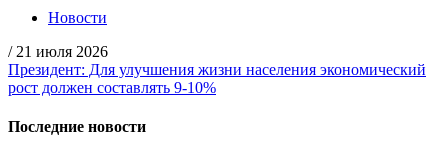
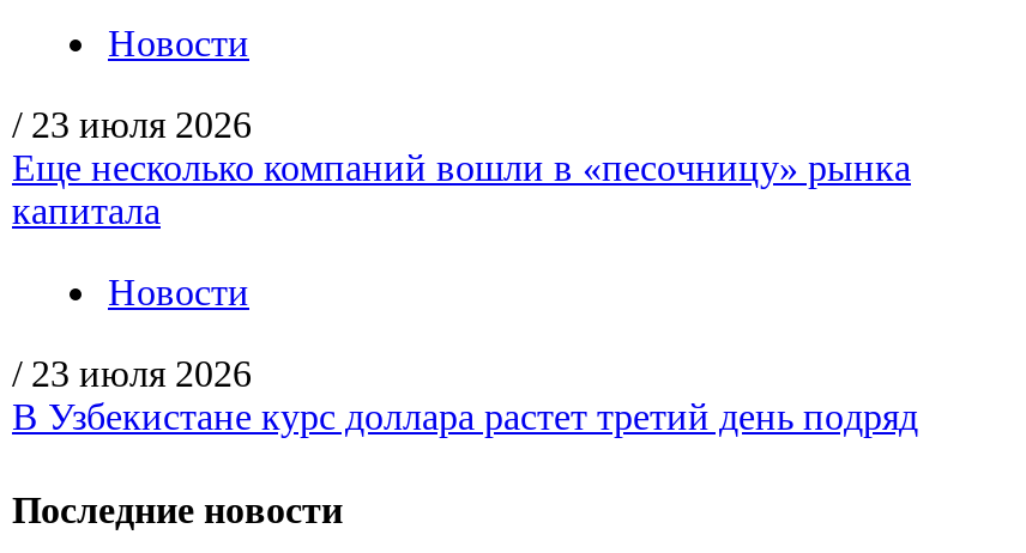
[8,43,426,96] / 21 июля 2026 | Президент: Для улучшения жизни населения экономический | рост должен составлять 9-10% -> [12,104,918,436] / 23 июля 2026 | Еще несколько компаний вошли в «песочницу» рынка | капитала | Новости | / 23 июля 2026 | В Узбекистане курс доллара растет третий день подряд

